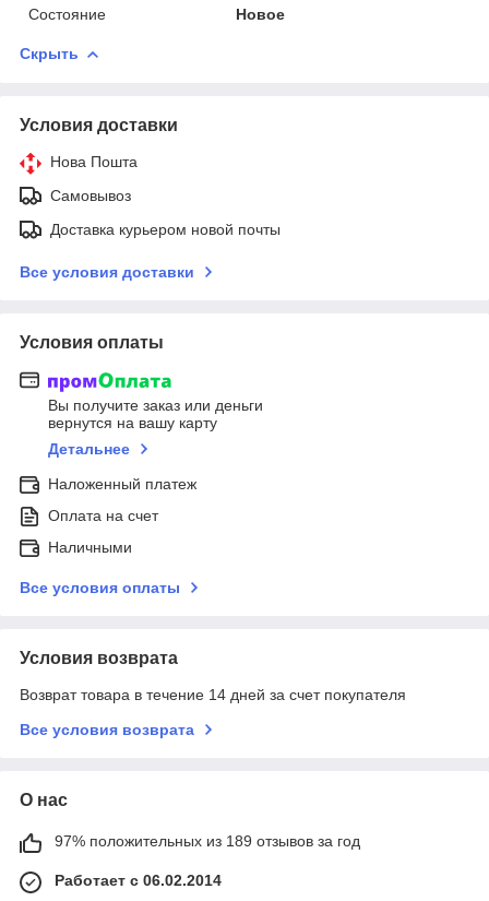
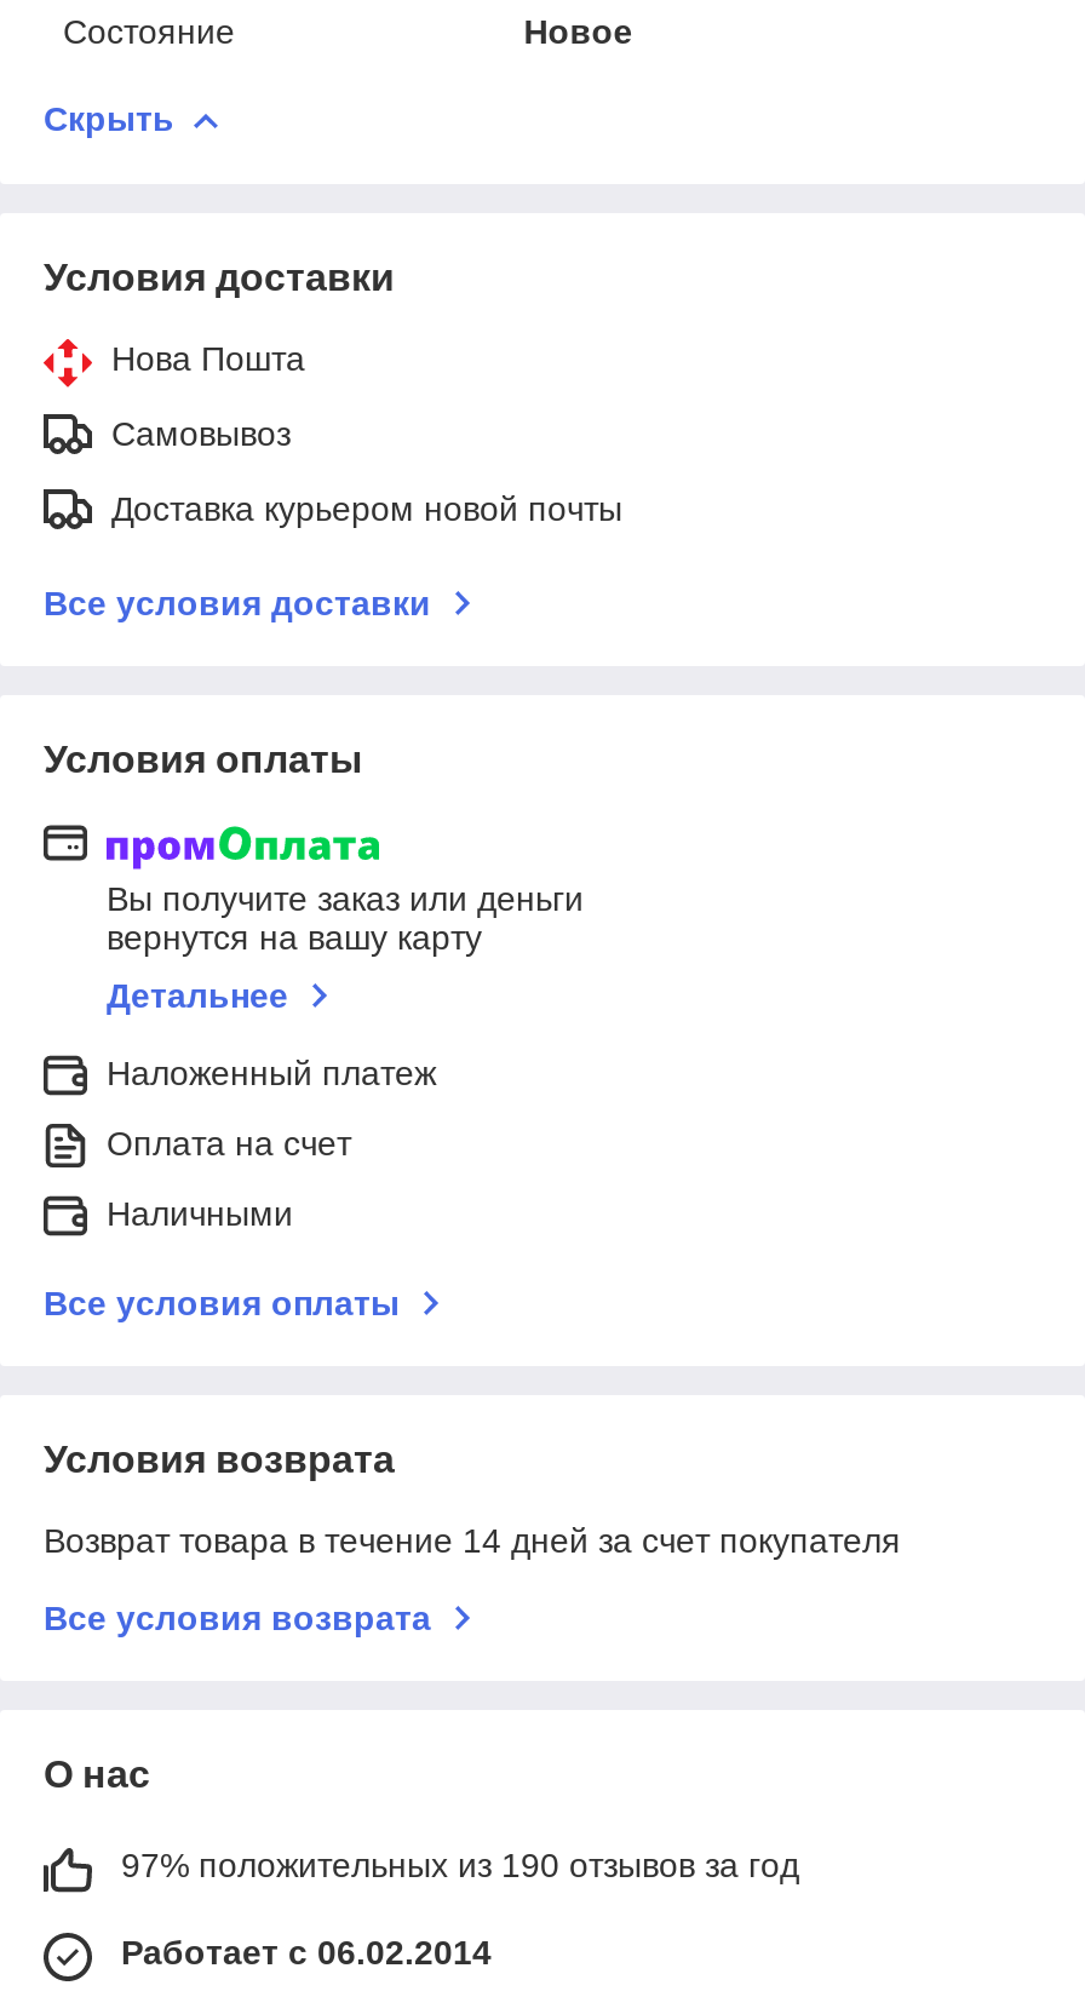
[55,832,360,850] 97% положительных из 189 отзывов за год -> [121,1846,799,1885] 97% положительных из 190 отзывов за год

